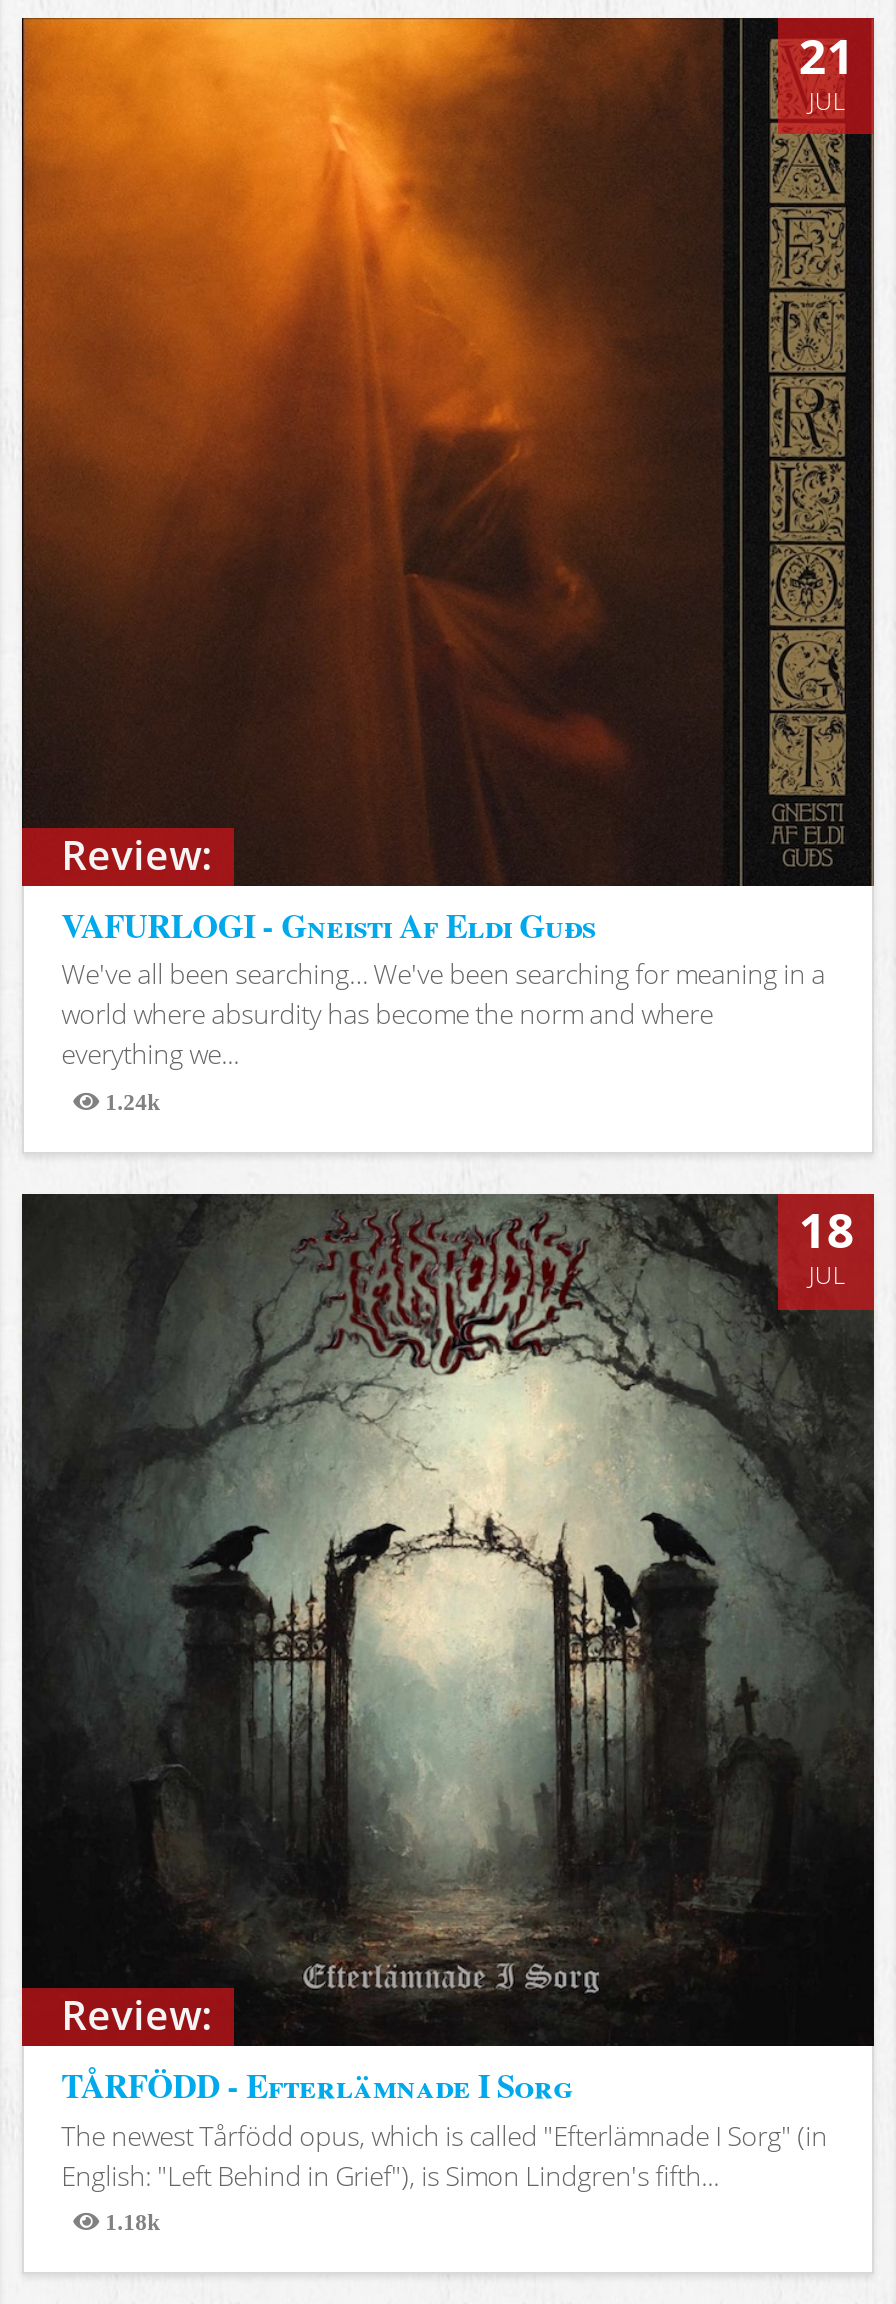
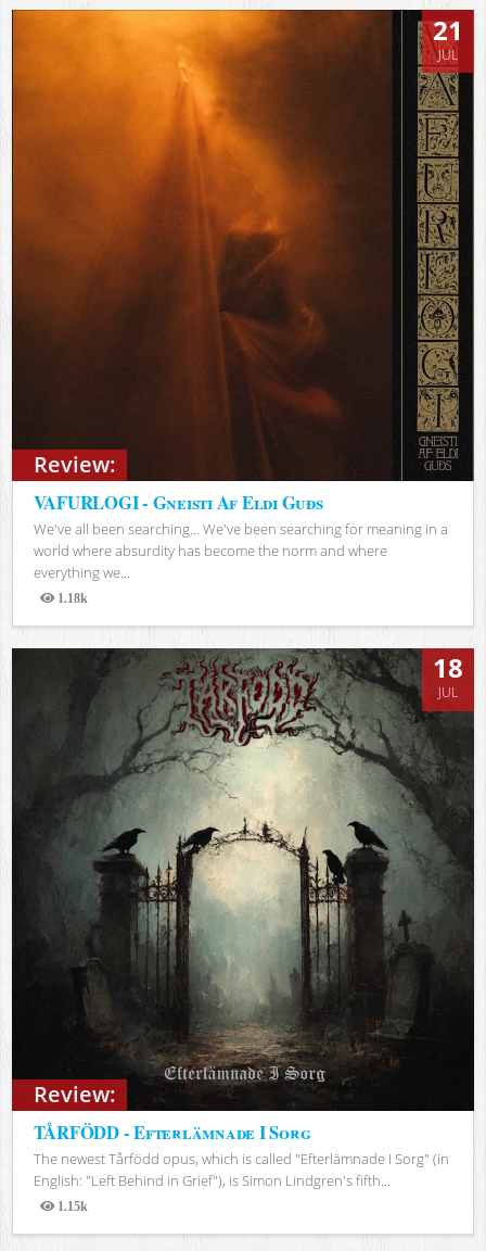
[99,1089,161,1111] 1.24k -> [54,591,88,603] 1.18k
[99,2209,161,2231] 1.18k -> [54,1200,88,1212] 1.15k

